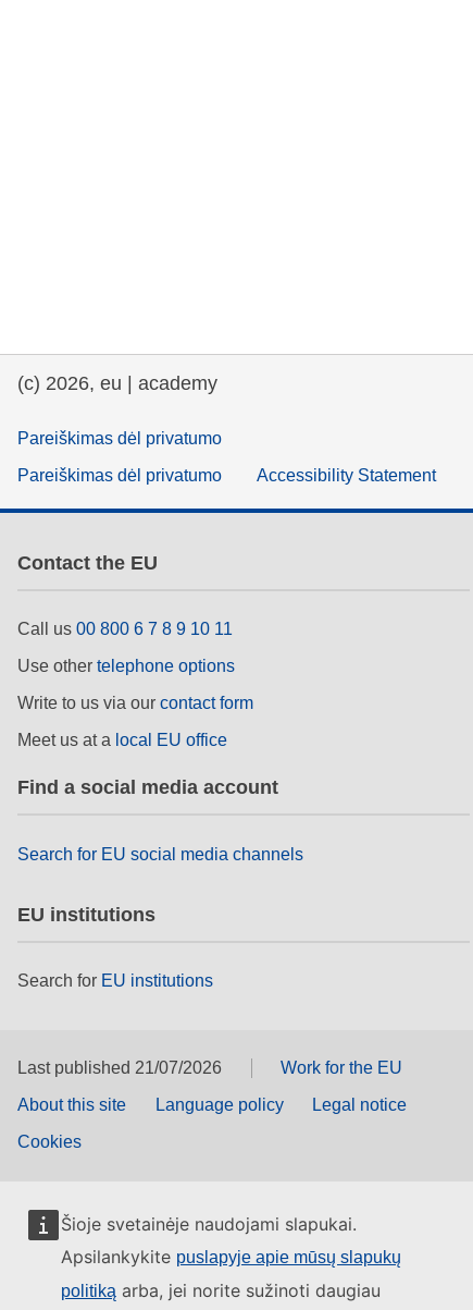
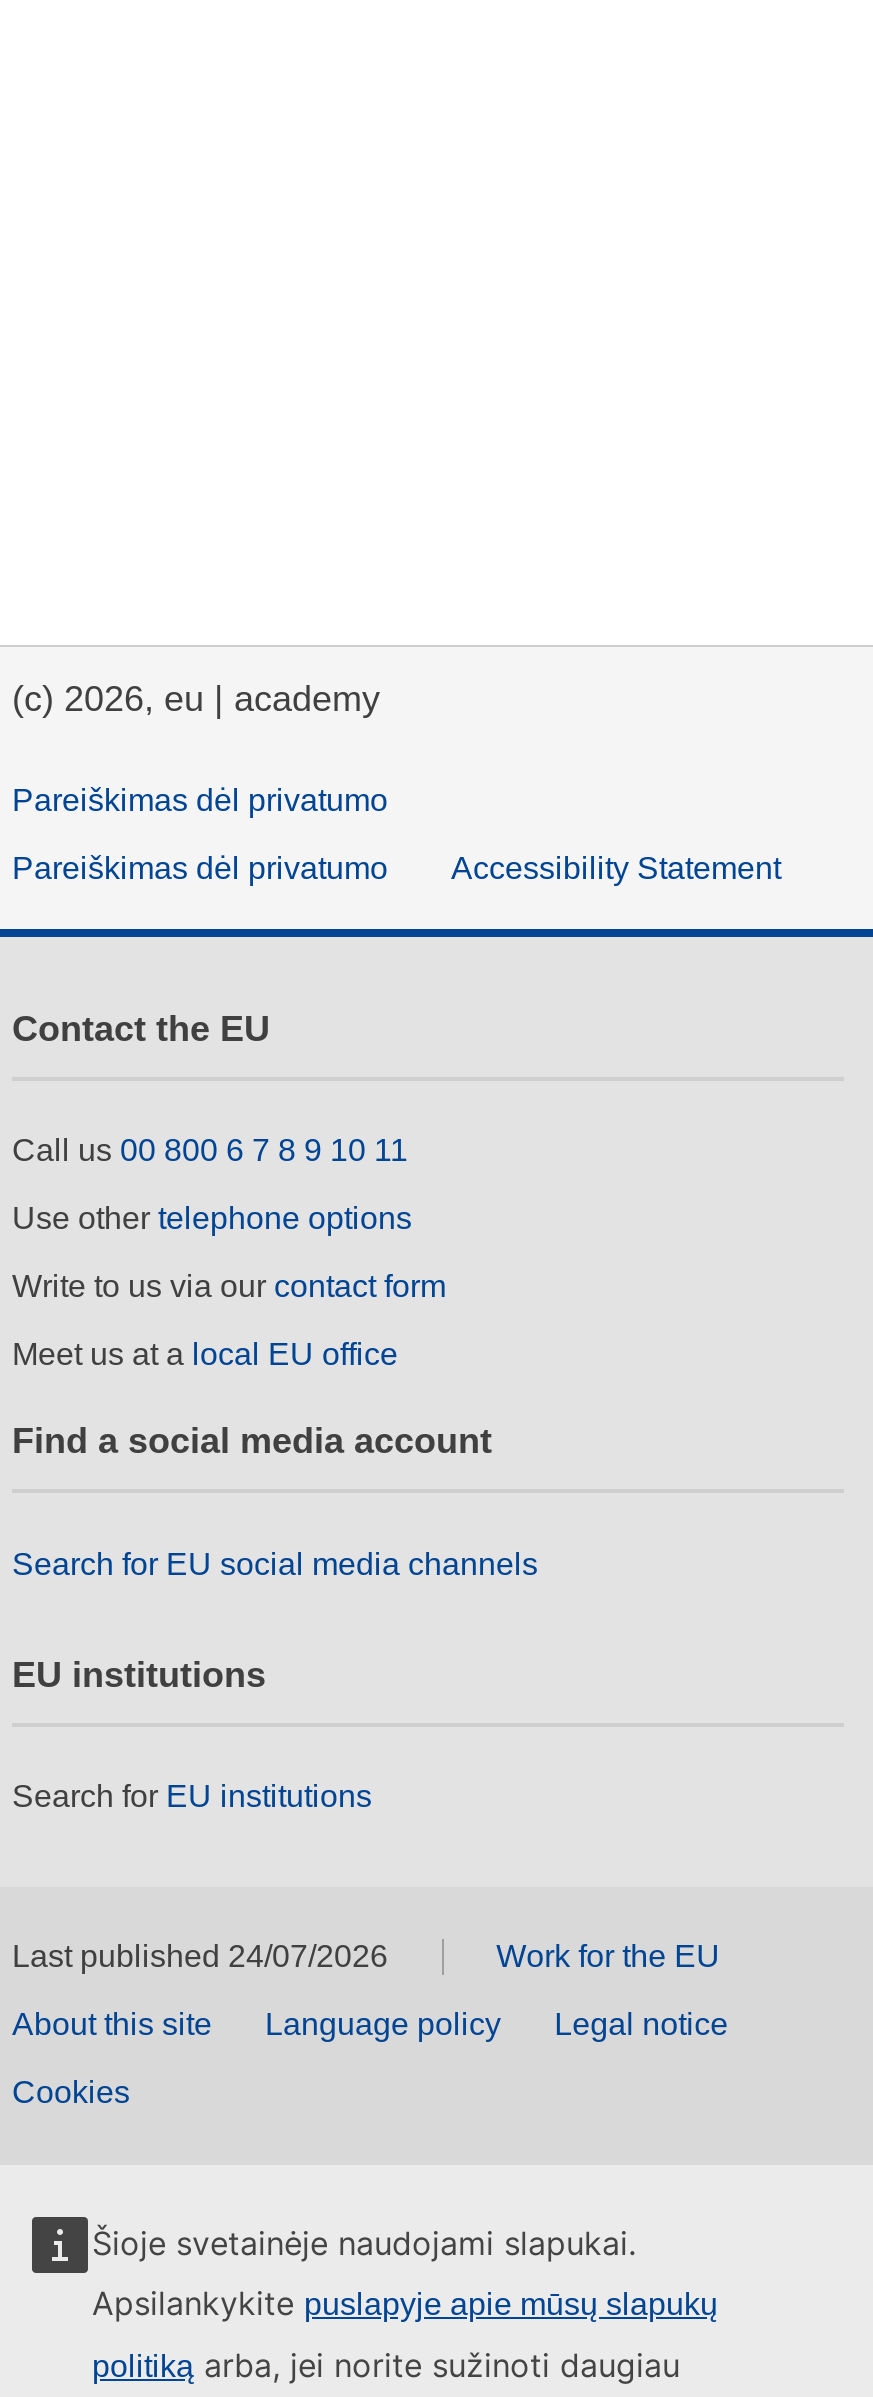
[17,1059,222,1078] Last published 21/07/2026 -> [12,1940,388,1974] Last published 24/07/2026

